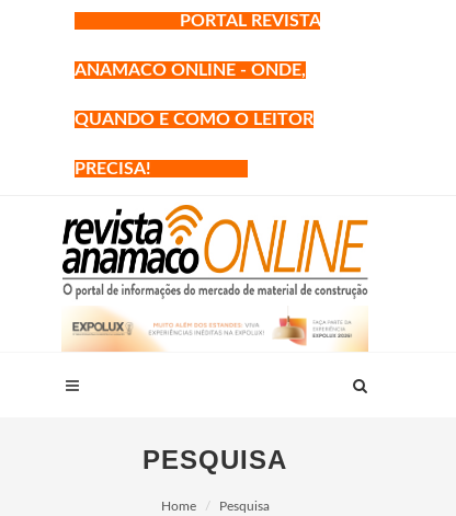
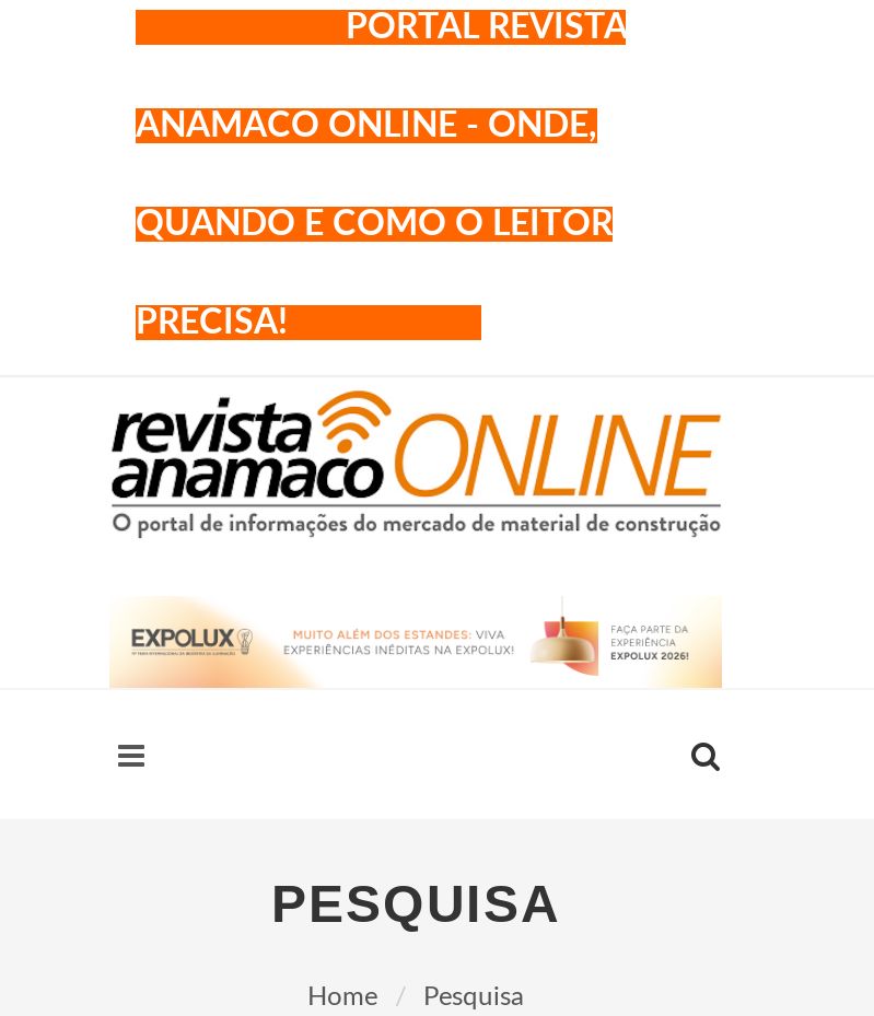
[61,203,368,299] [image] -> [109,388,722,579] [image]

